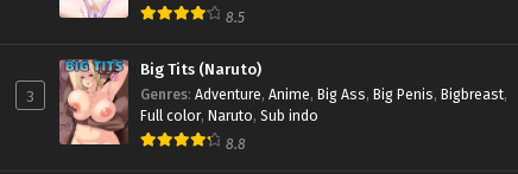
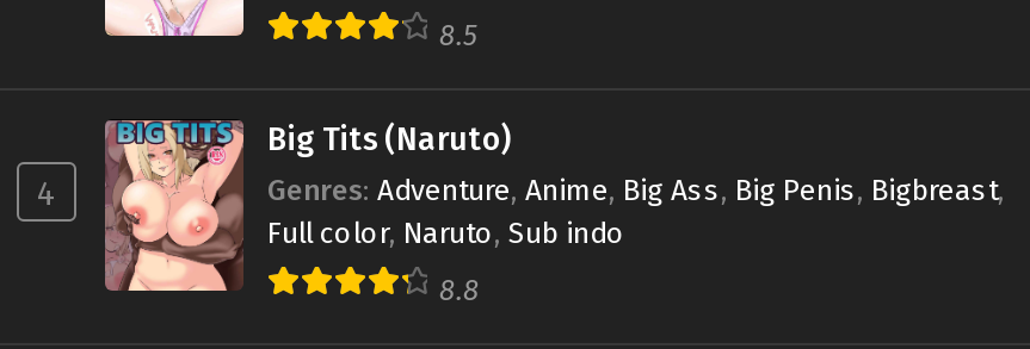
[26,86,34,107] 3 -> [37,174,56,214] 4

